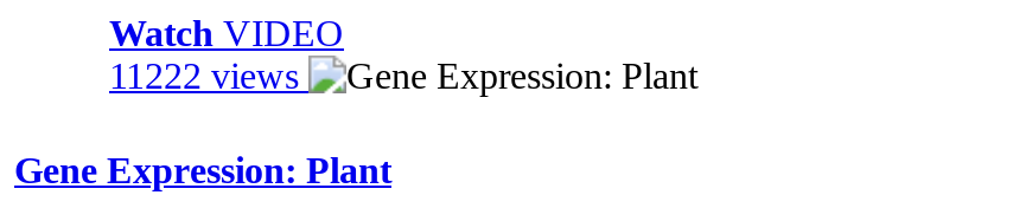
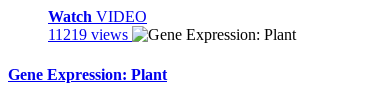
[109,56,308,96] 11222 views -> [48,26,132,43] 11219 views

